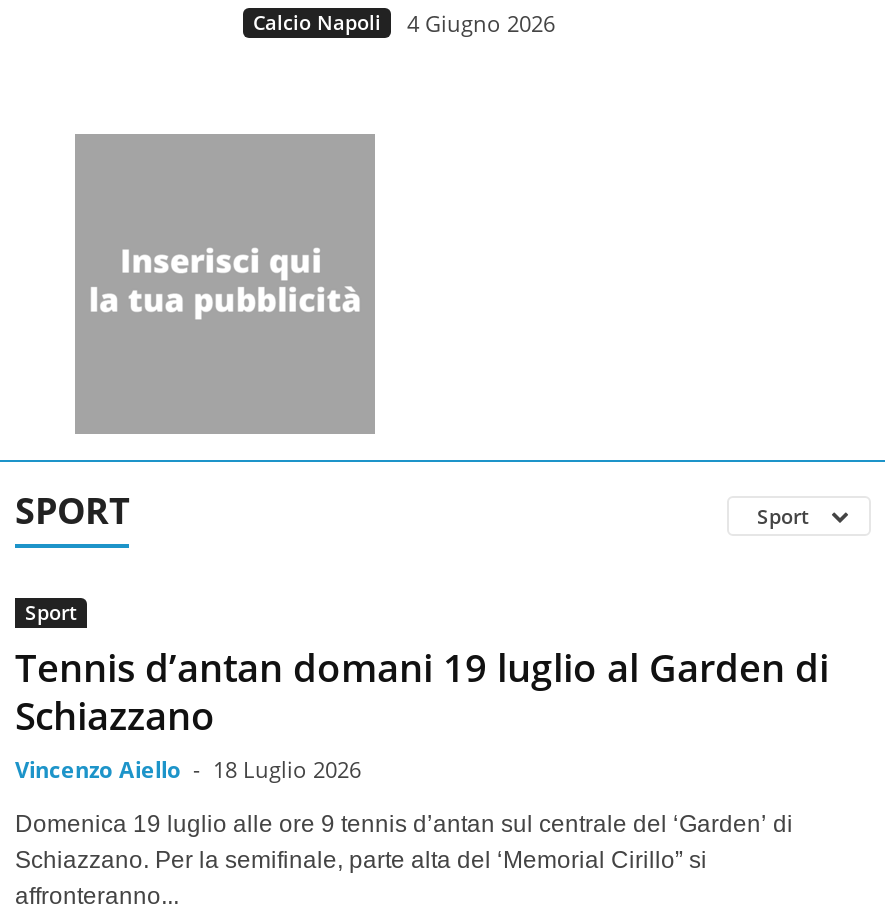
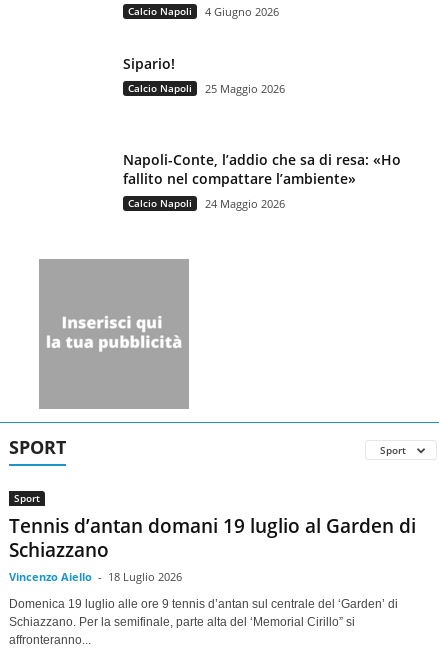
none -> [123,54,285,96] Sipario! | Calcio Napoli | 25 Maggio 2026
none -> [123,150,401,211] Napoli-Conte, l’addio che sa di resa: «Ho | fallito nel compattare l’ambiente» | Calcio Napoli | 24 Maggio 2026

